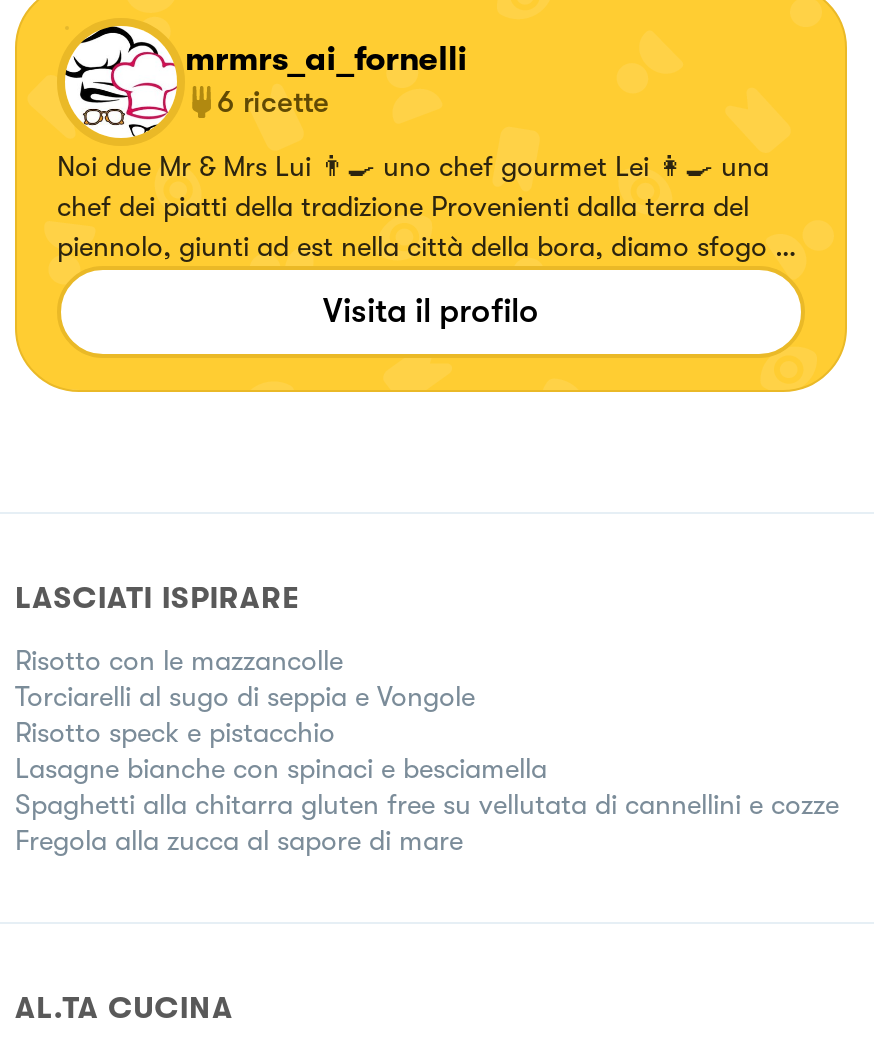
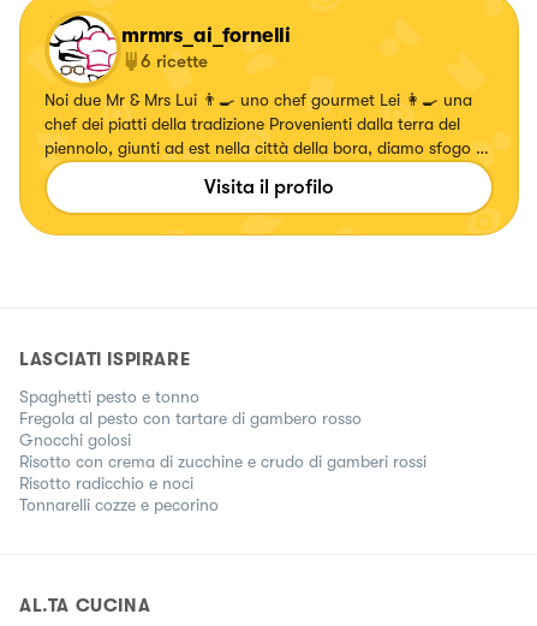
[15,644,839,856] Risotto con le mazzancolle | Torciarelli al sugo di seppia e Vongole | Risotto speck e pistacchio | Lasagne bianche con spinaci e besciamella | Spaghetti alla chitarra gluten free su vellutata di cannellini e cozze | Fregola alla zucca al sapore di mare -> [19,387,426,514] Spaghetti pesto e tonno | Fregola al pesto con tartare di gambero rosso | Gnocchi golosi | Risotto con crema di zucchine e crudo di gamberi rossi | Risotto radicchio e noci | Tonnarelli cozze e pecorino

